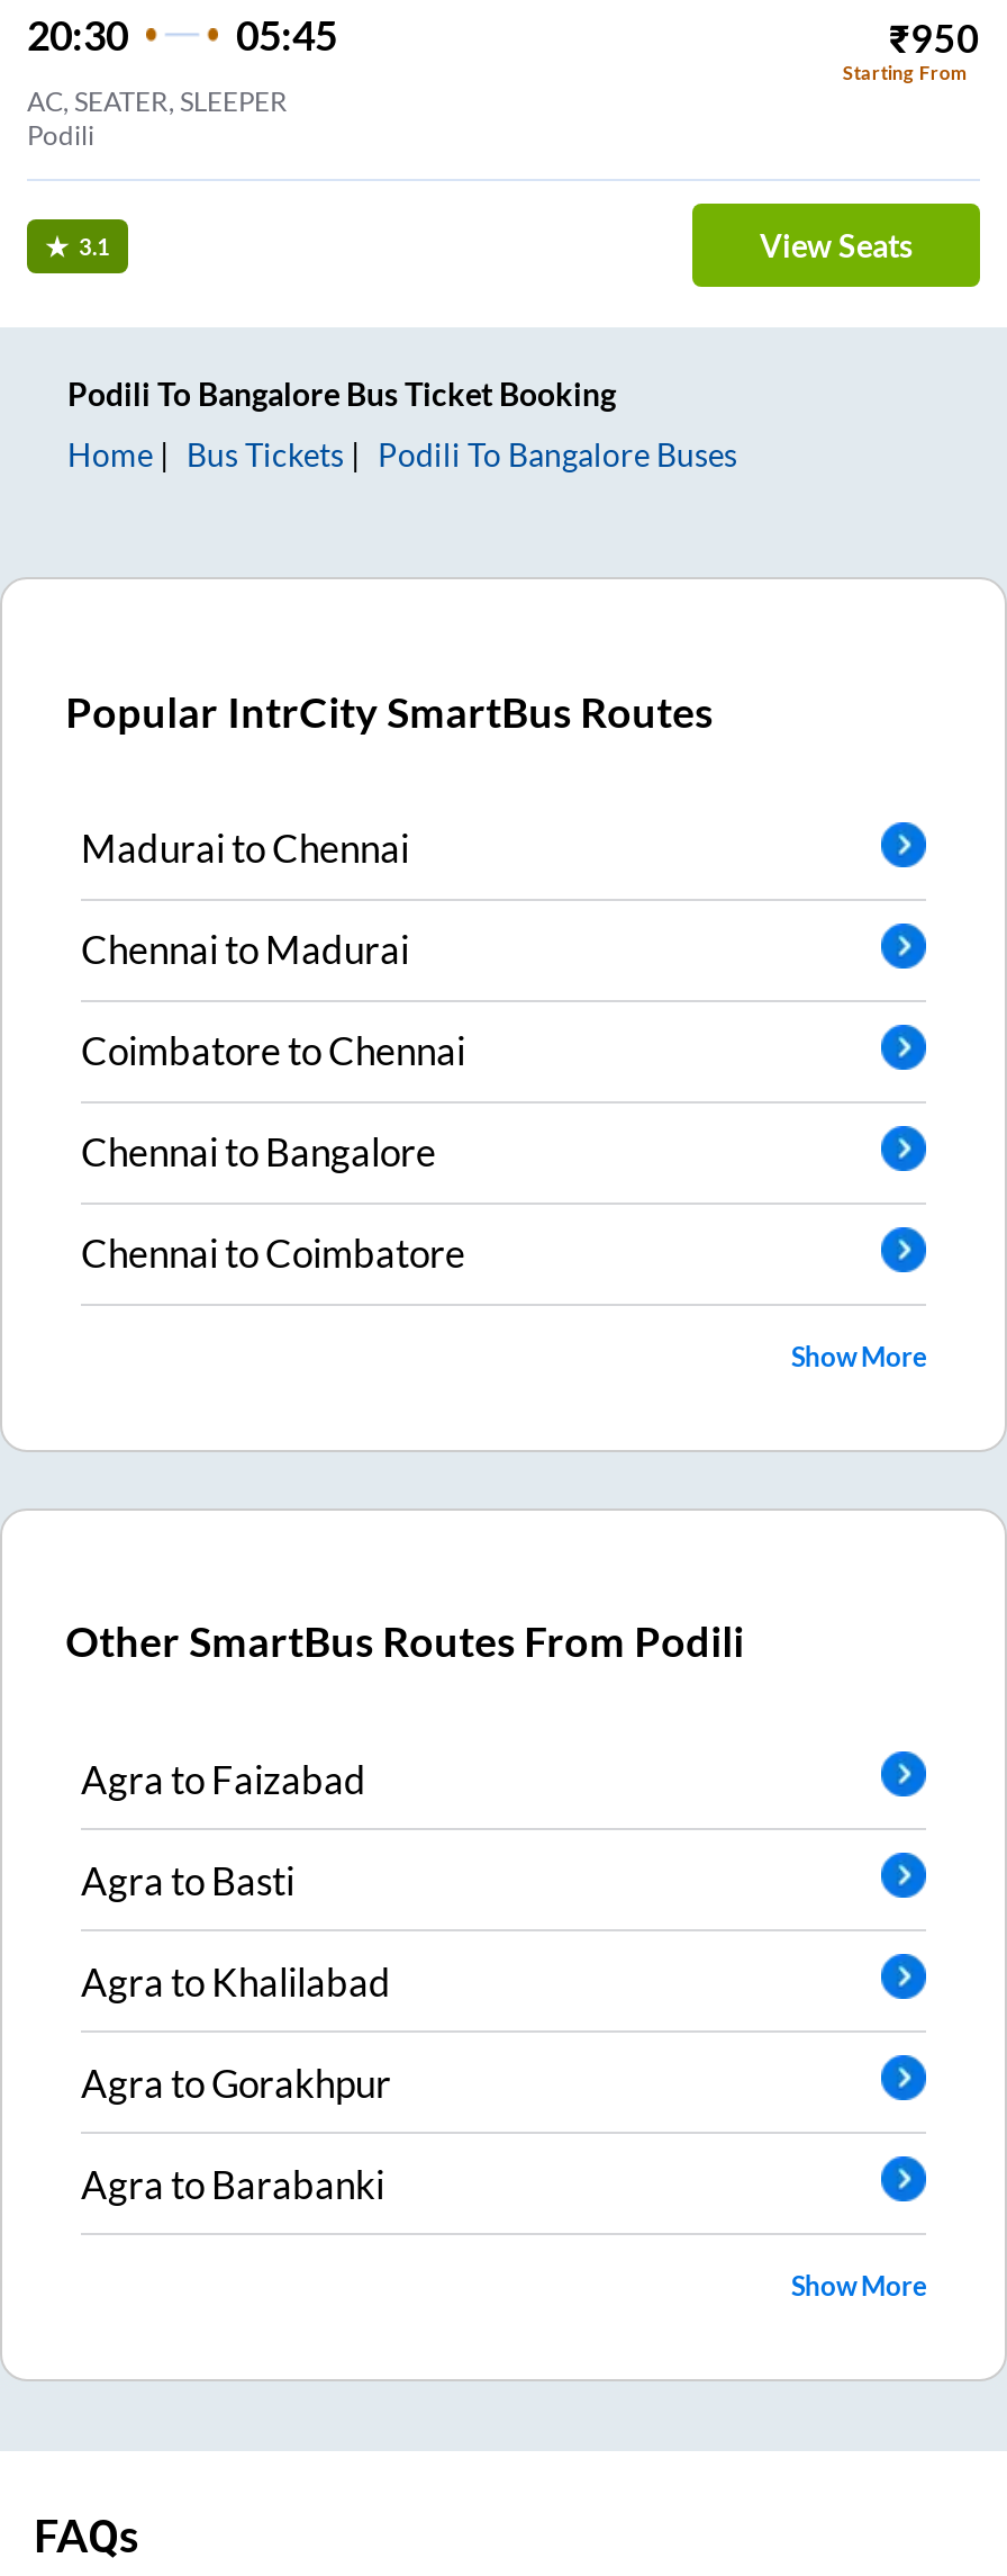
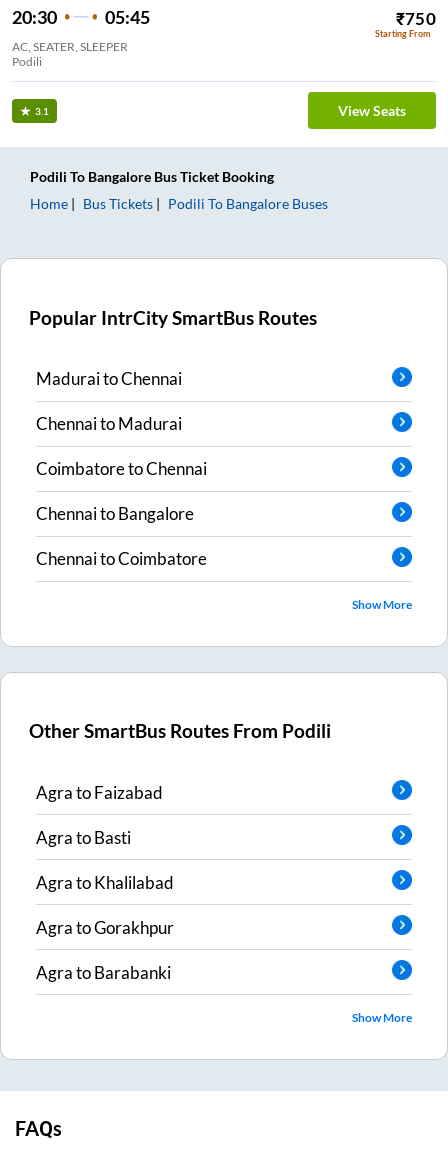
[889,14,980,62] ₹950 -> [396,8,436,29] ₹750

